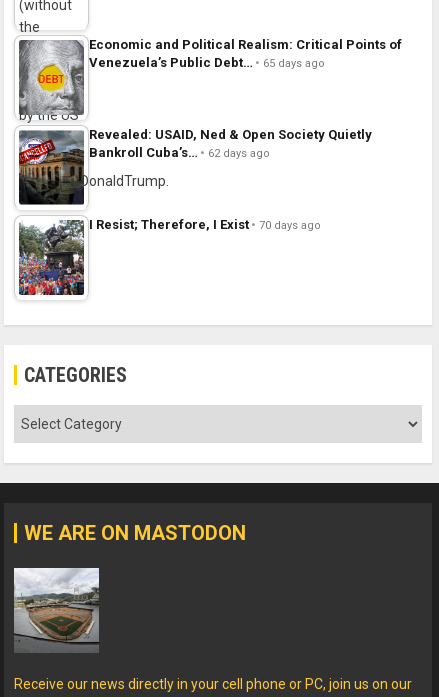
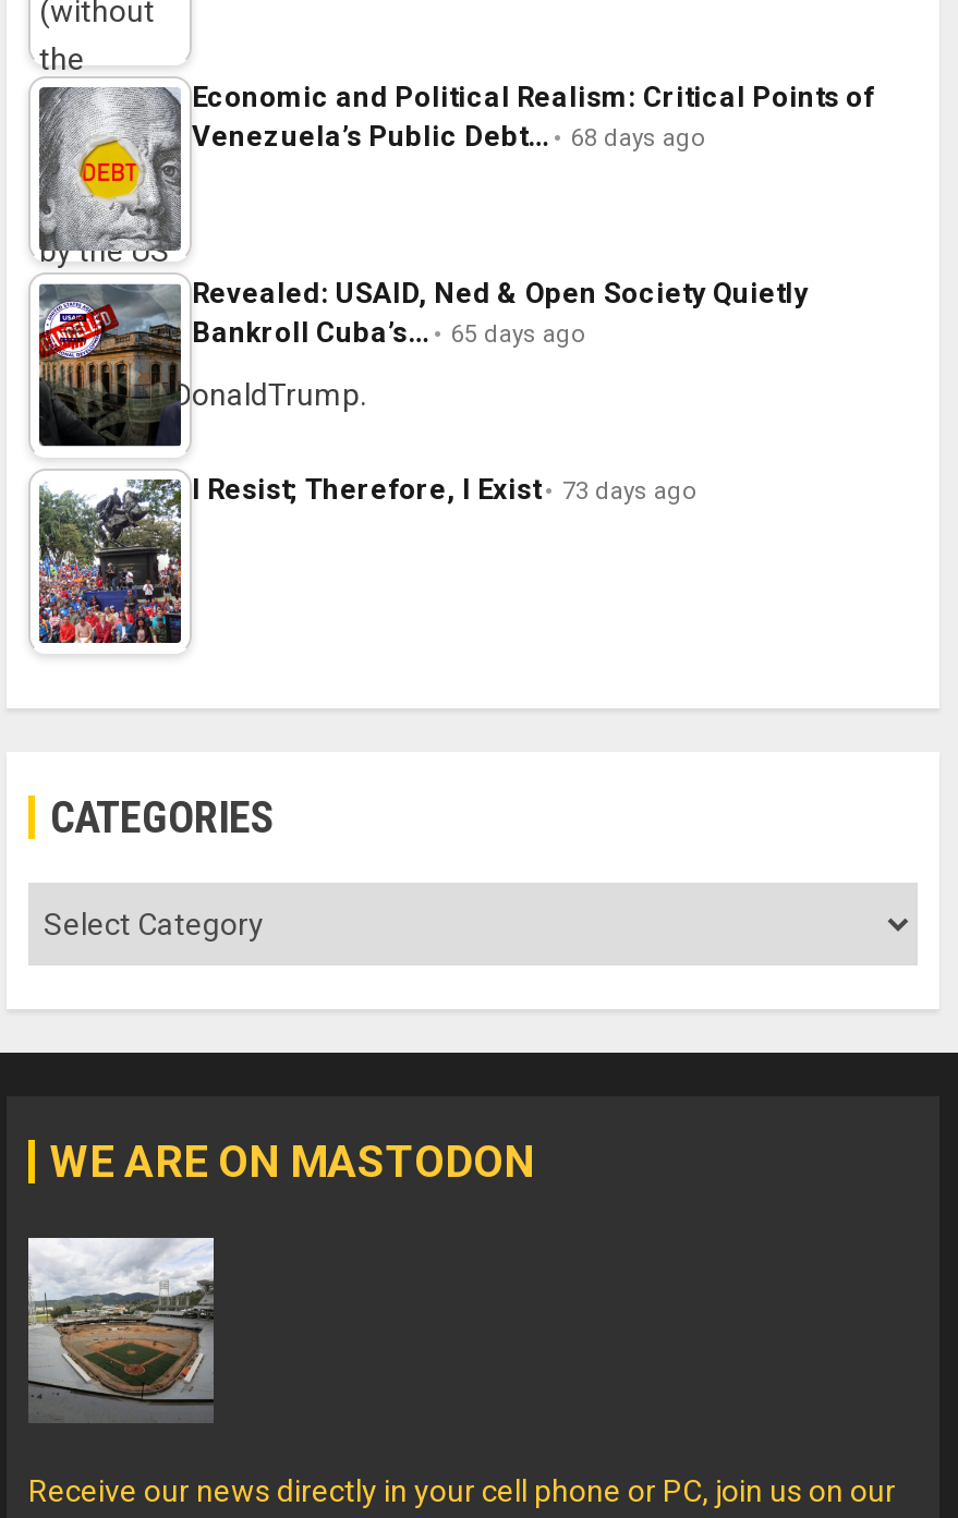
[89,55,325,70] Venezuela’s Public Debt… 65 days ago -> [192,121,706,153] Venezuela’s Public Debt… 68 days ago
[89,145,270,160] Bankroll Cuba’s… 62 days ago -> [192,317,586,349] Bankroll Cuba’s… 65 days ago
[89,217,321,232] I Resist; Therefore, I Exist 70 days ago -> [192,474,698,506] I Resist; Therefore, I Exist 73 days ago

